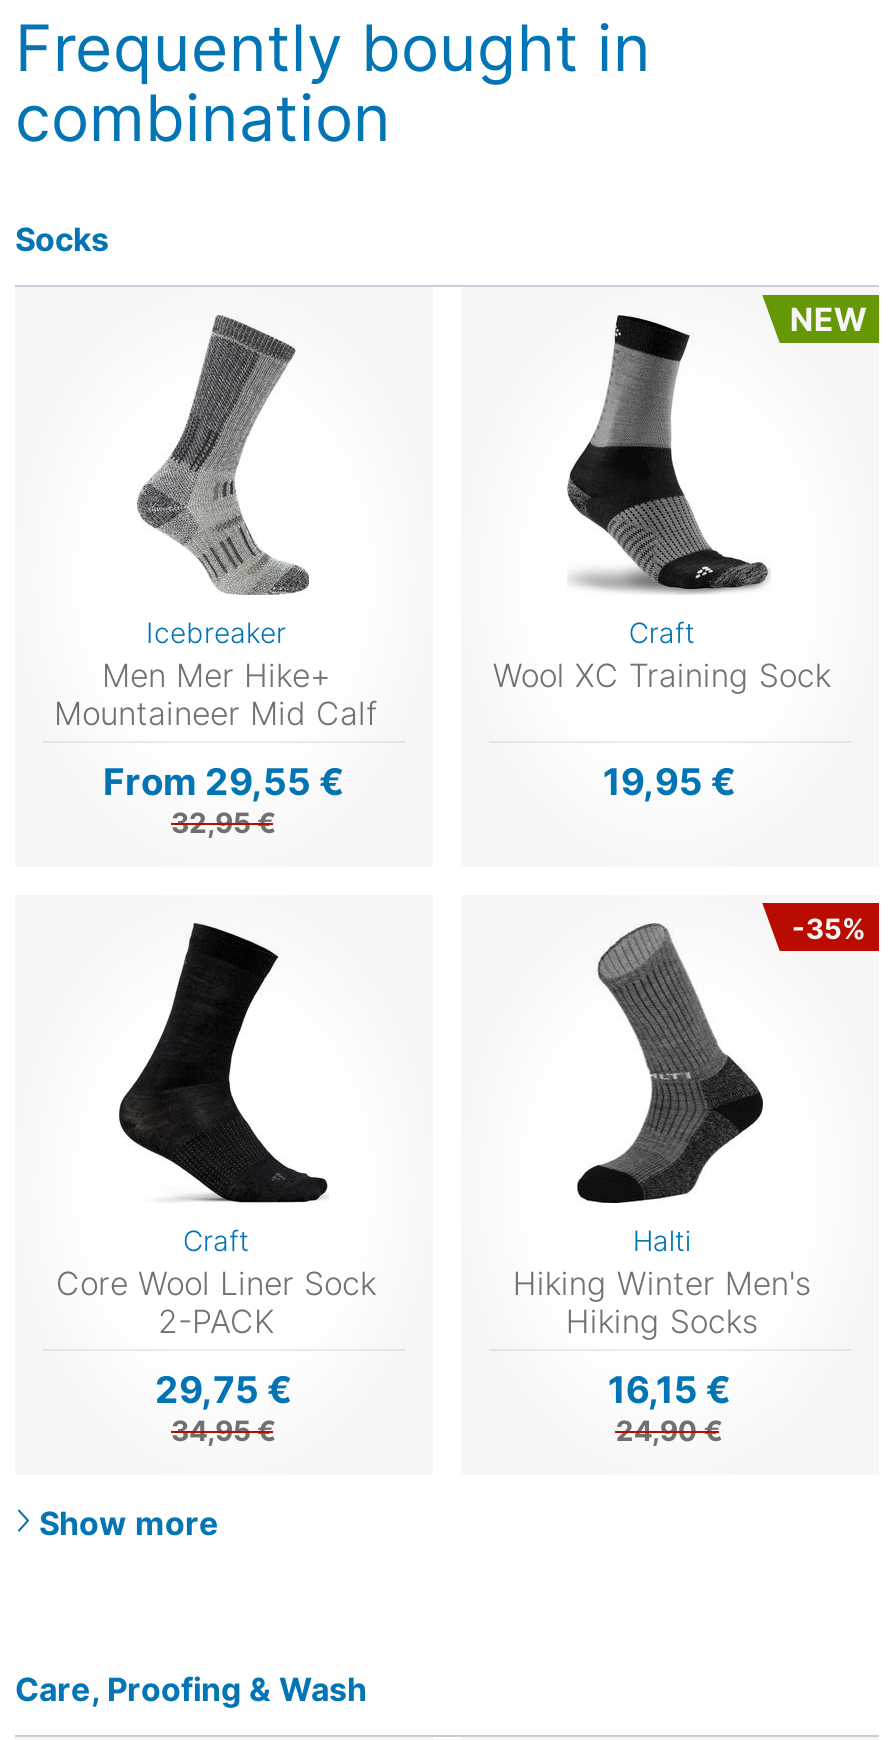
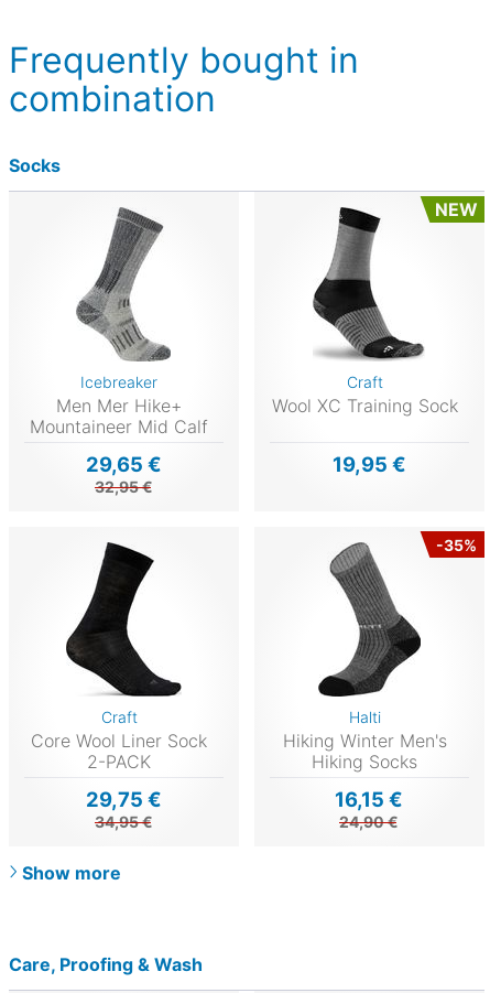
[103,759,345,803] From 29,55 € -> [86,452,162,476] 29,65 €

